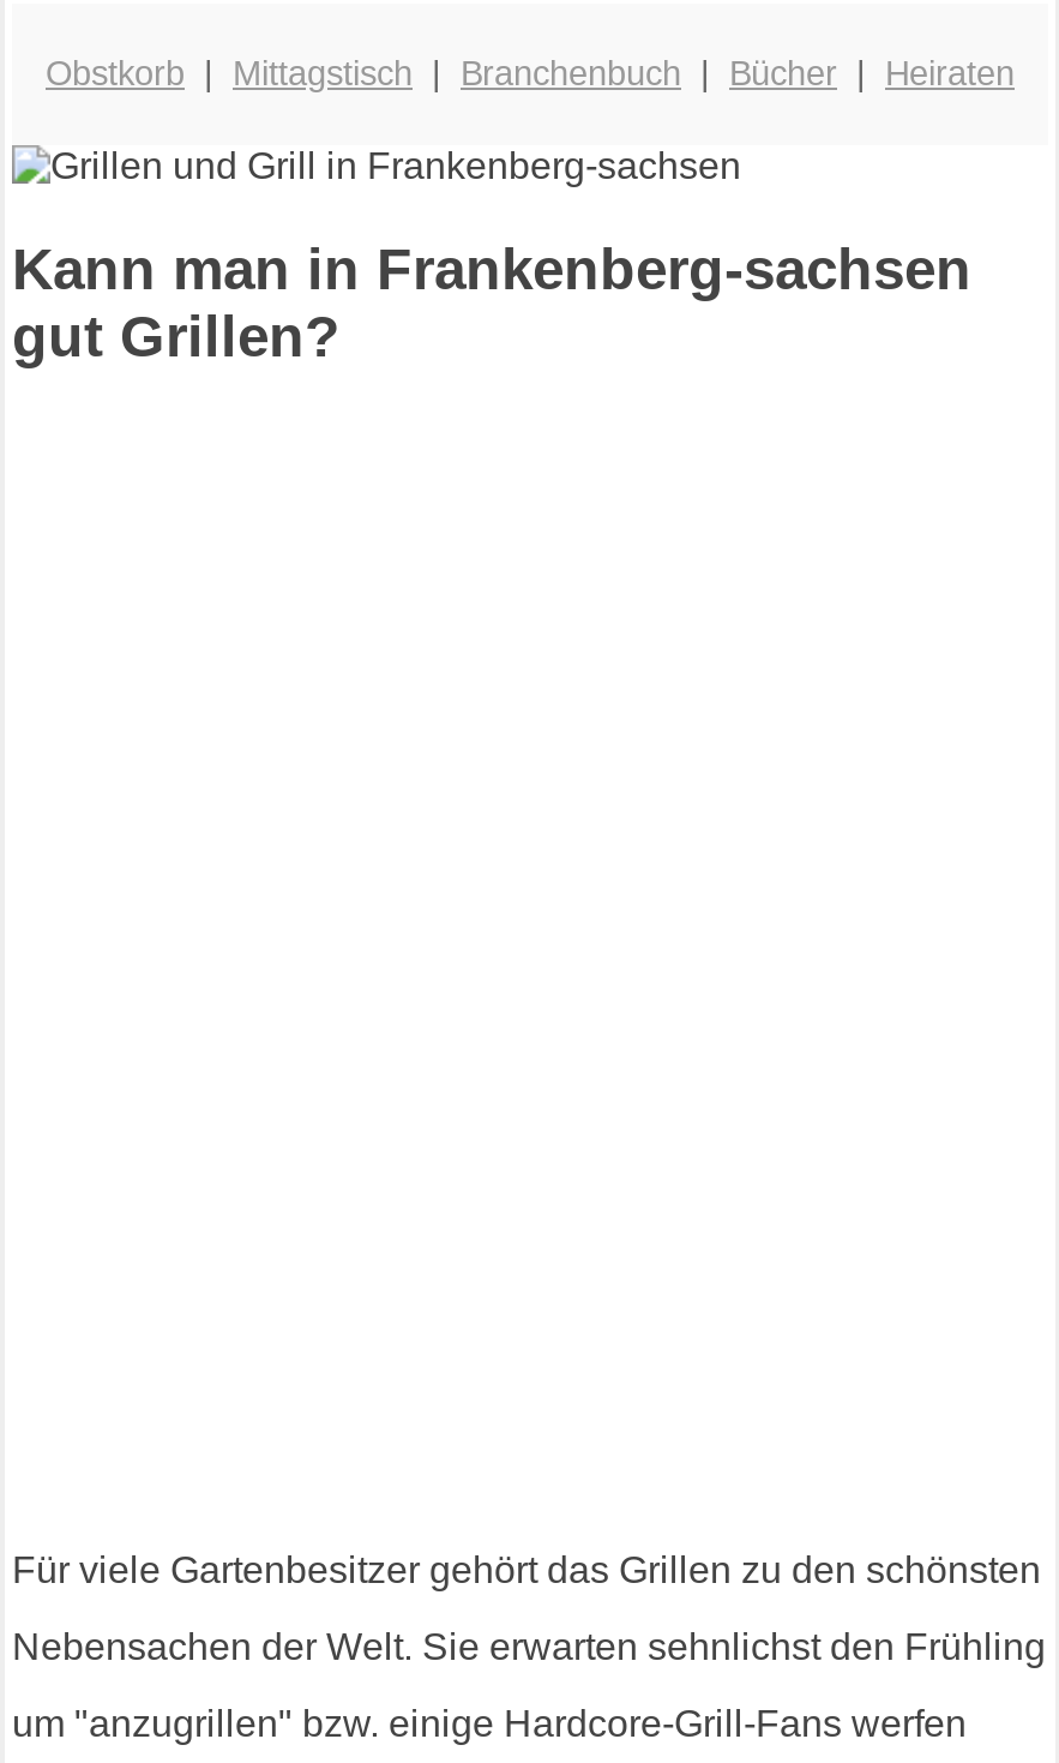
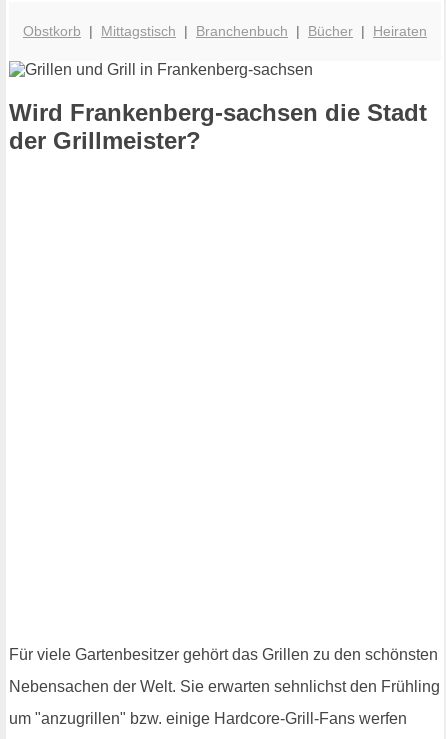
[12,237,971,369] Kann man in Frankenberg-sachsen | gut Grillen? -> [9,99,427,154] Wird Frankenberg-sachsen die Stadt | der Grillmeister?

